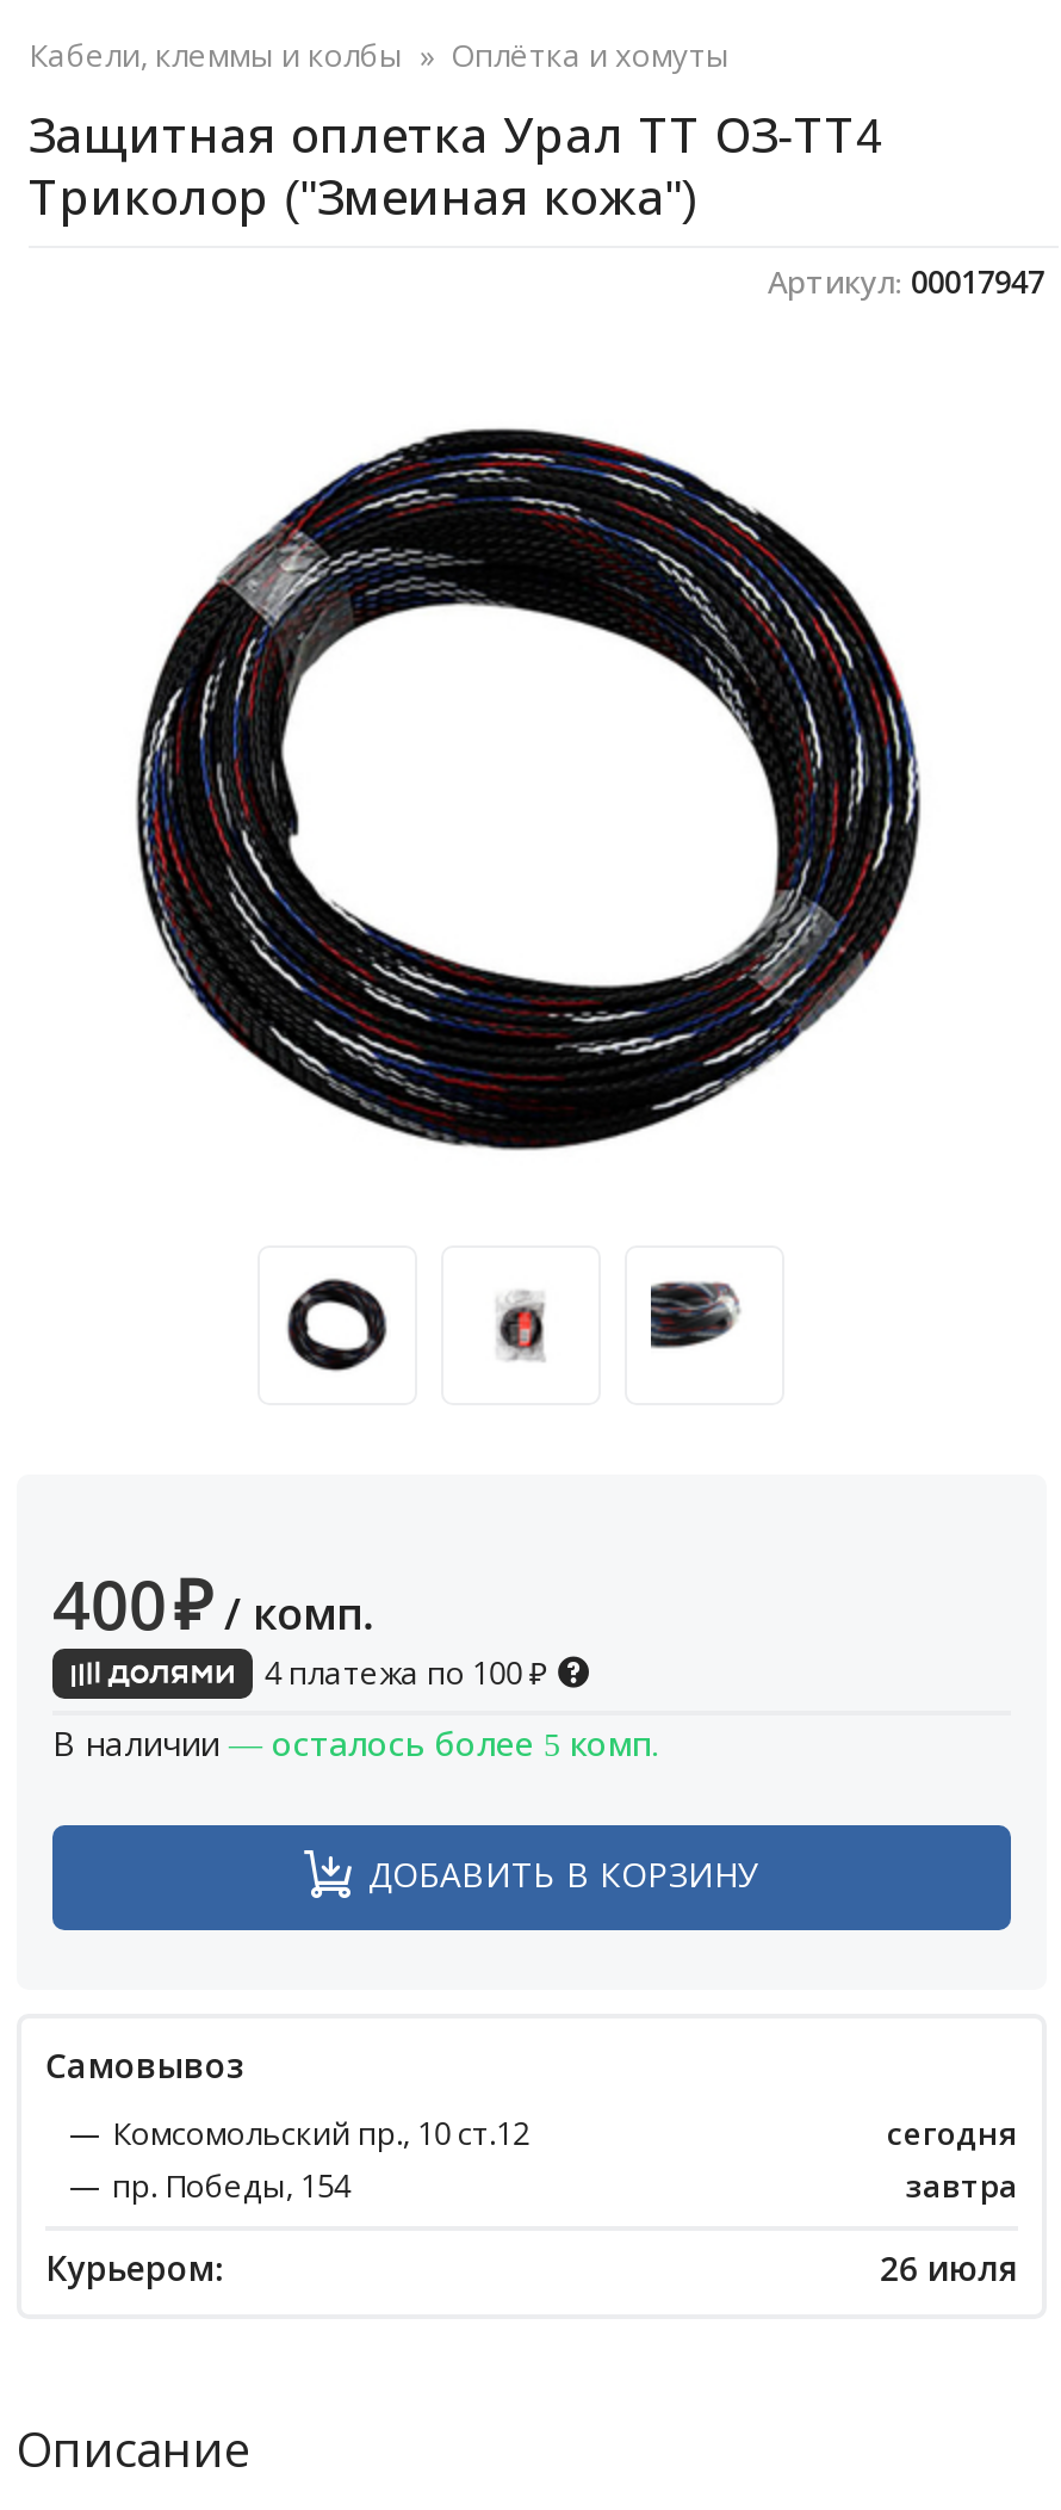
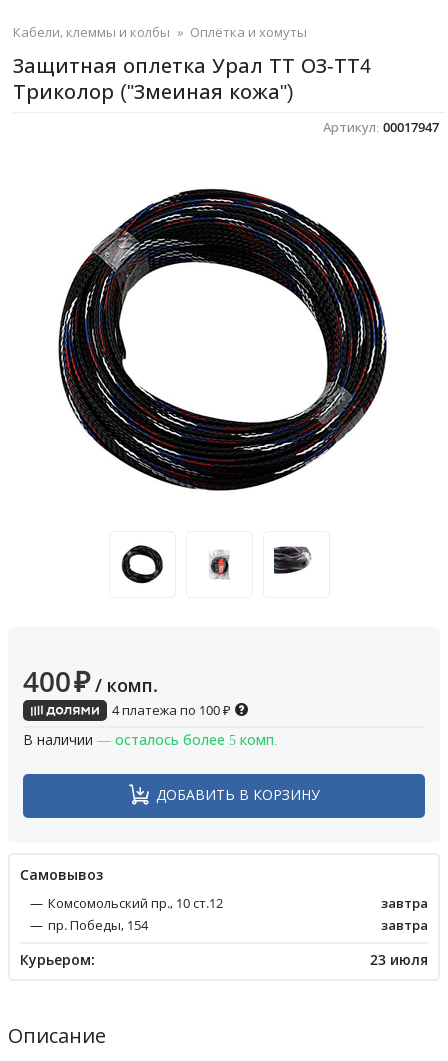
[887,2111,1018,2154] сегодня -> [381,894,428,912] завтра
[880,2245,1018,2290] 26 июля -> [370,950,428,969] 23 июля

